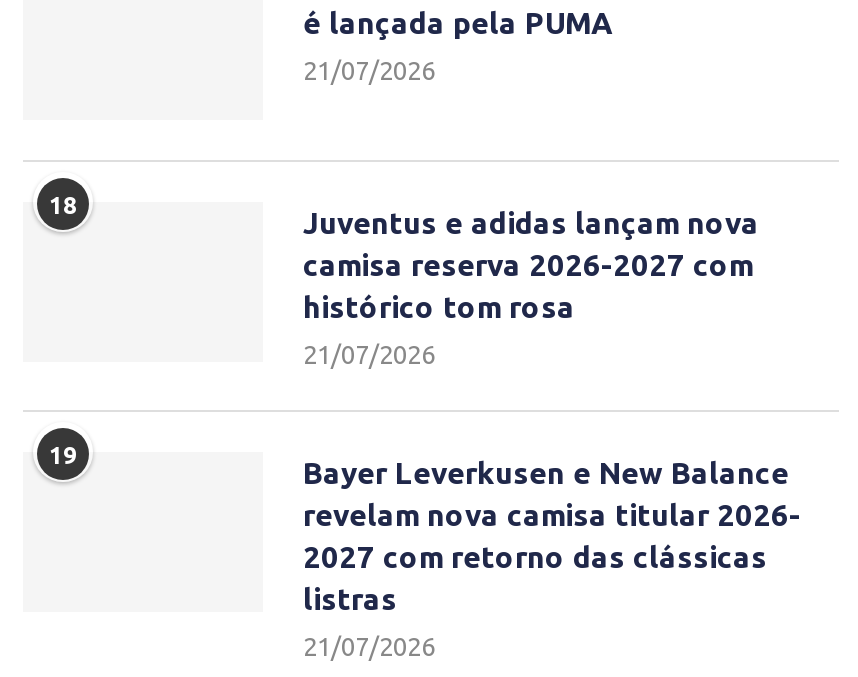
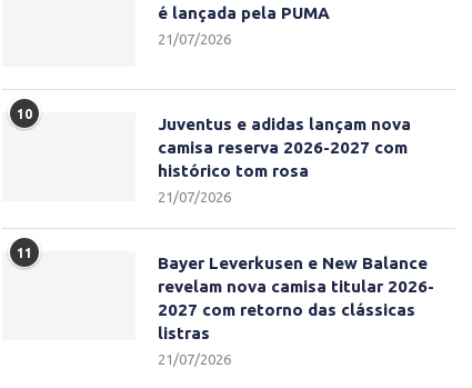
[49,192,77,218] 18 -> [17,107,32,121] 10
[49,442,77,468] 19 -> [17,246,32,260] 11

